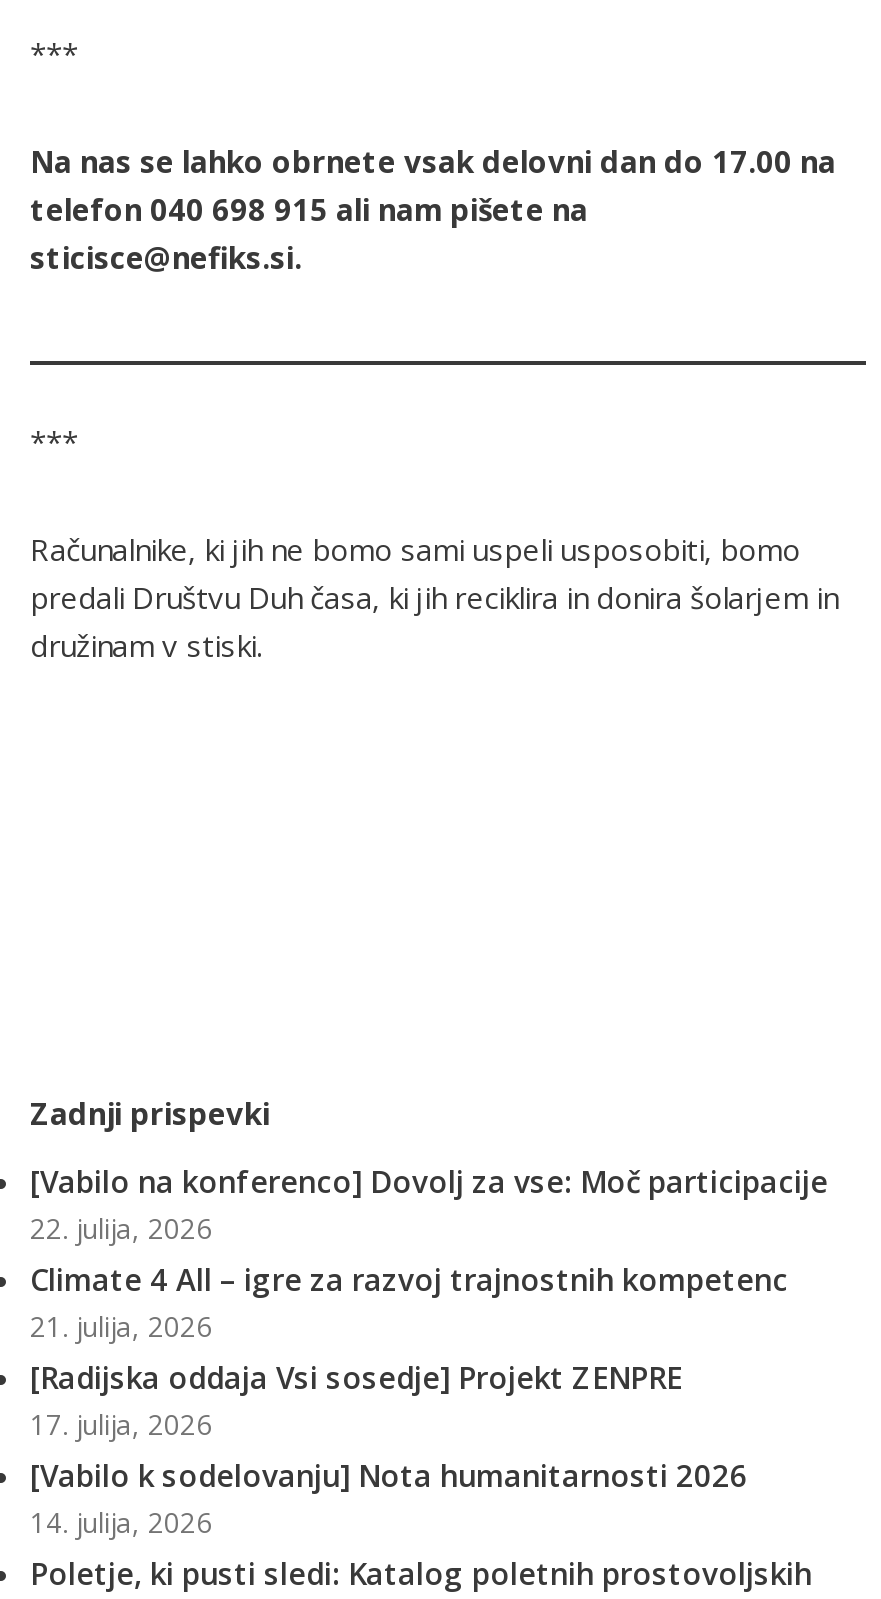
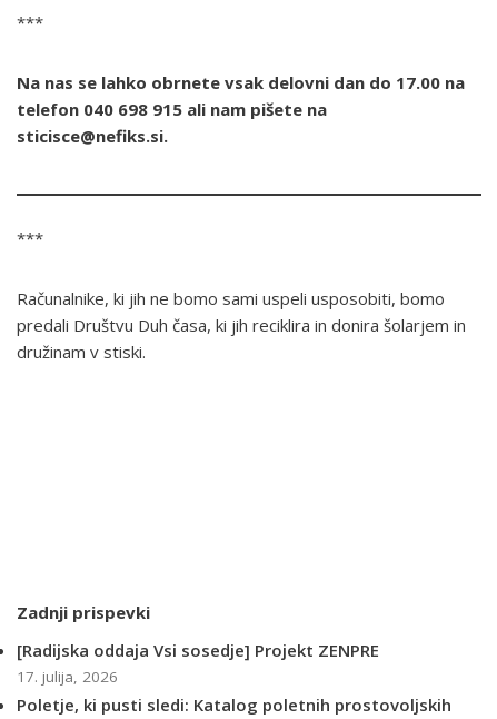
[30,1162,828,1346] [Vabilo na konferenco] Dovolj za vse: Moč participacije | 22. julija, 2026 | Climate 4 All – igre za razvoj trajnostnih kompetenc | 21. julija, 2026 -> none
[30,1456,748,1542] [Vabilo k sodelovanju] Nota humanitarnosti 2026 | 14. julija, 2026 -> none

